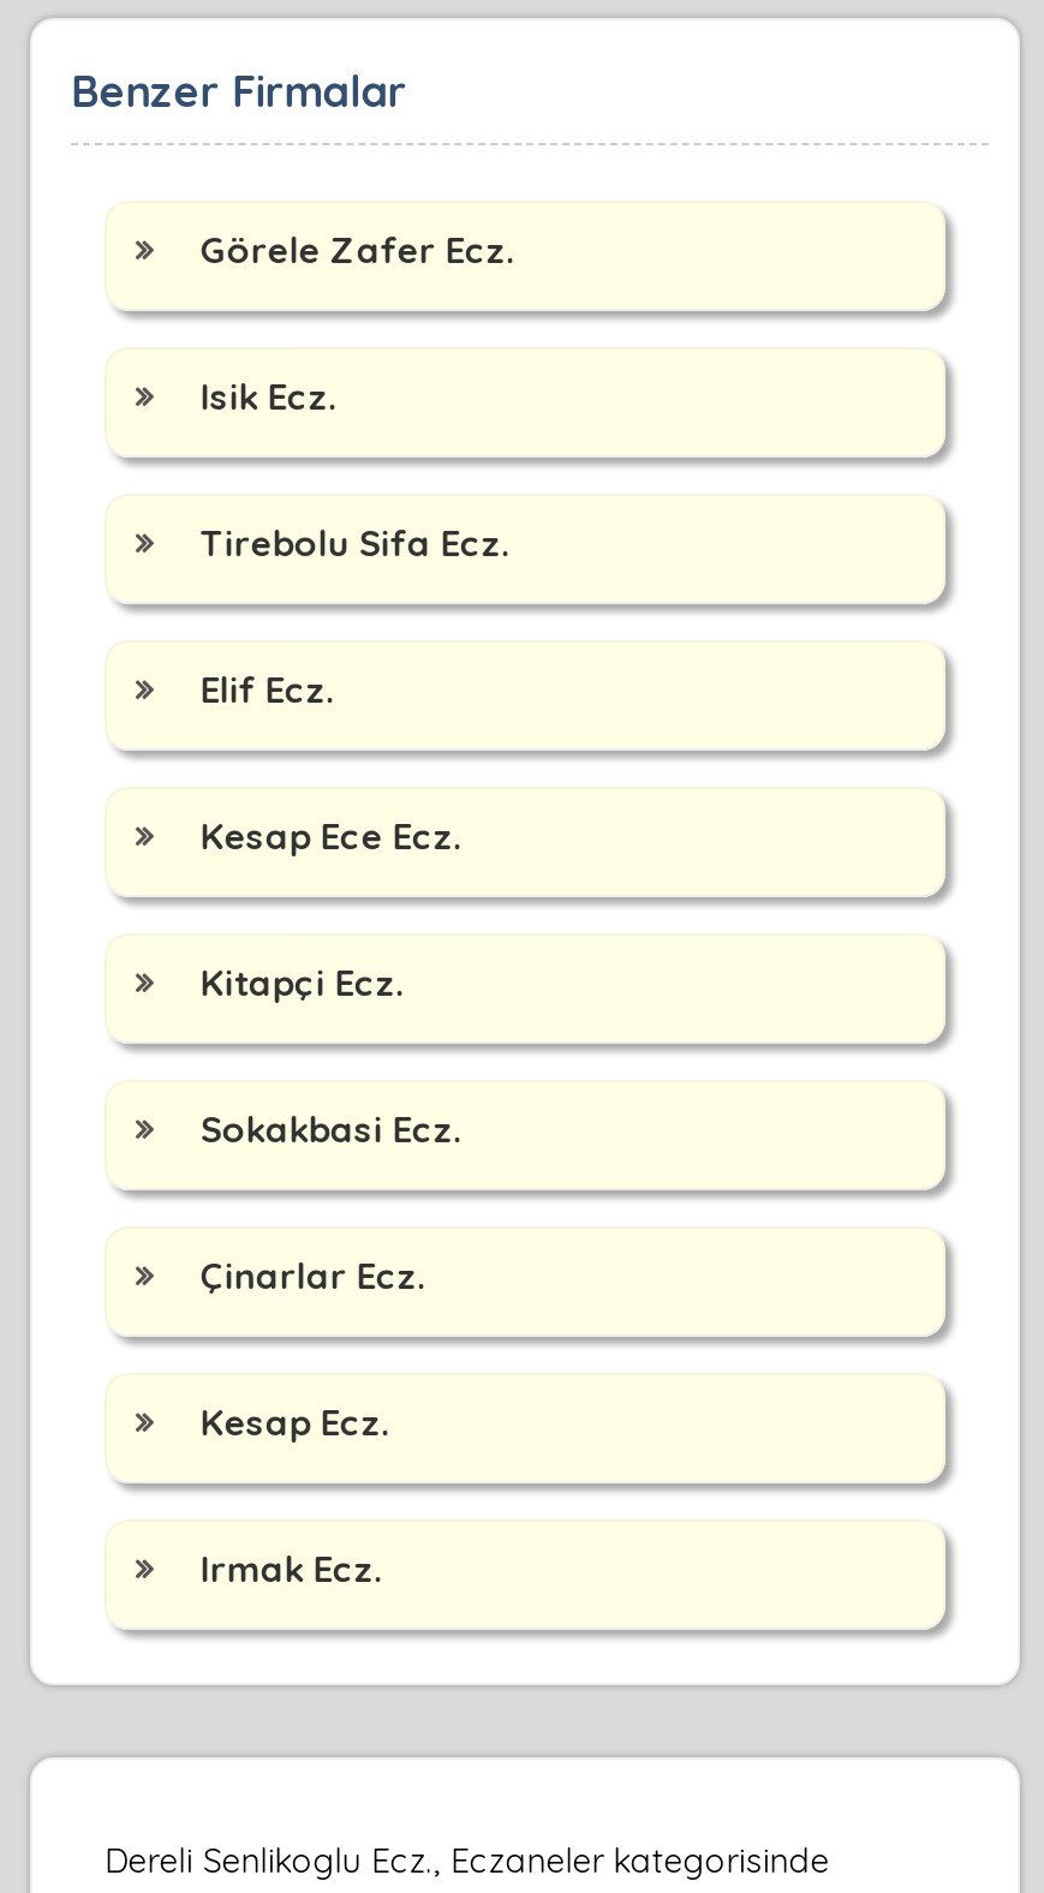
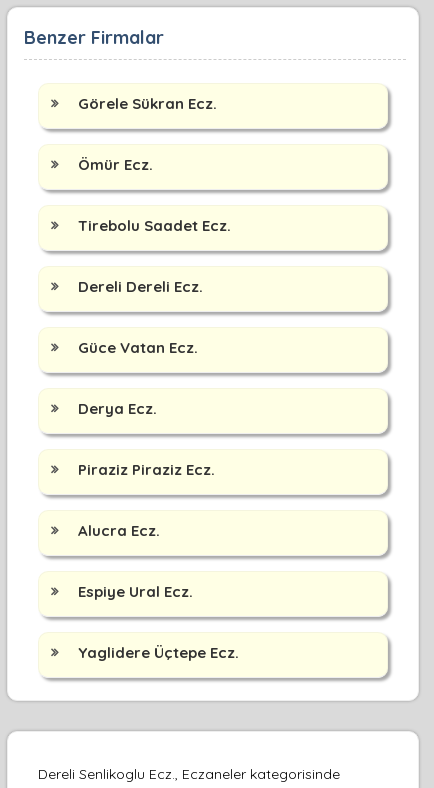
[200,227,515,272] Görele Zafer Ecz. -> [78,94,217,113] Görele Sükran Ecz.
[200,373,337,419] Isik Ecz. -> [78,155,153,174] Ömür Ecz.
[200,520,510,565] Tirebolu Sifa Ecz. -> [78,216,231,235] Tirebolu Saadet Ecz.
[200,666,335,712] Elif Ecz. -> [78,277,203,296] Dereli Dereli Ecz.
[200,813,462,859] Kesap Ece Ecz. -> [78,338,198,357] Güce Vatan Ecz.
[200,959,405,1005] Kitapçi Ecz. -> [78,399,157,418] Derya Ecz.
[200,1106,462,1152] Sokakbasi Ecz. -> [78,460,215,479] Piraziz Piraziz Ecz.
[200,1253,426,1298] Çinarlar Ecz. -> [78,521,160,540] Alucra Ecz.
[200,1399,390,1445] Kesap Ecz. -> [78,582,193,601] Espiye Ural Ecz.
[200,1546,383,1591] Irmak Ecz. -> [78,643,239,662] Yaglidere Üçtepe Ecz.

